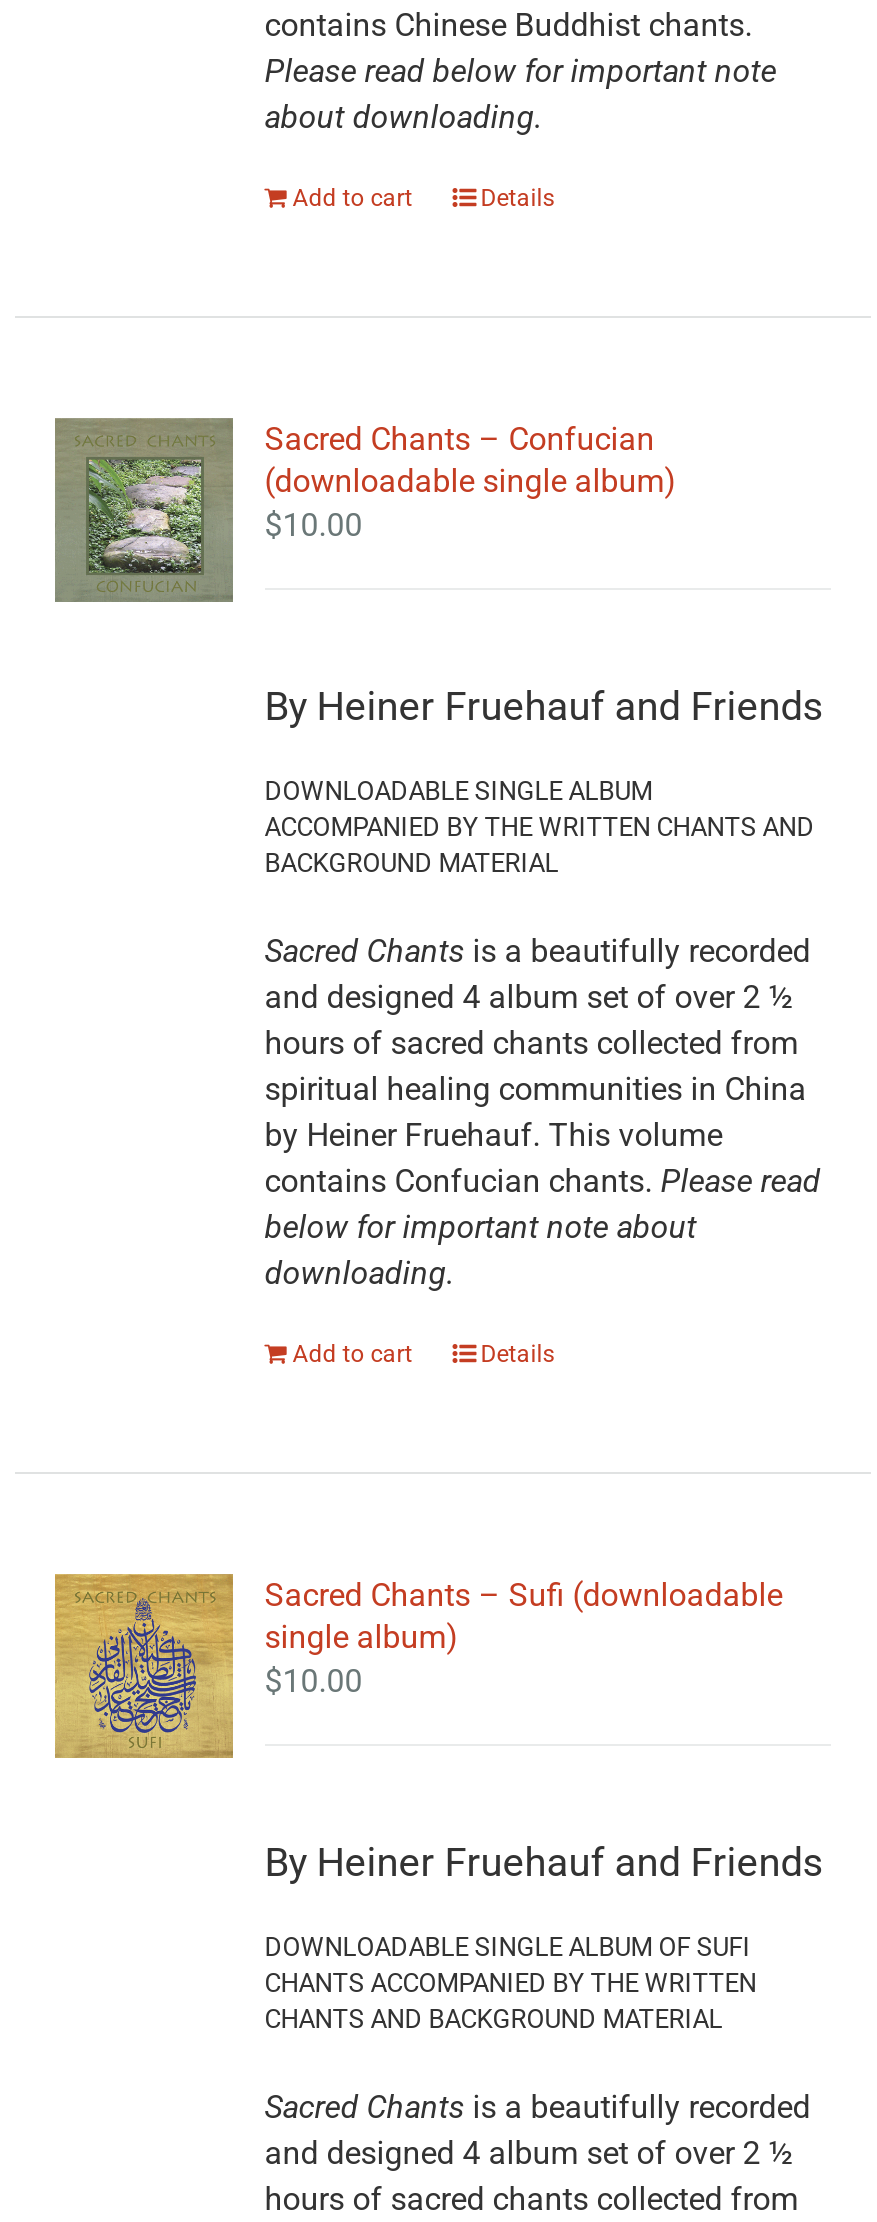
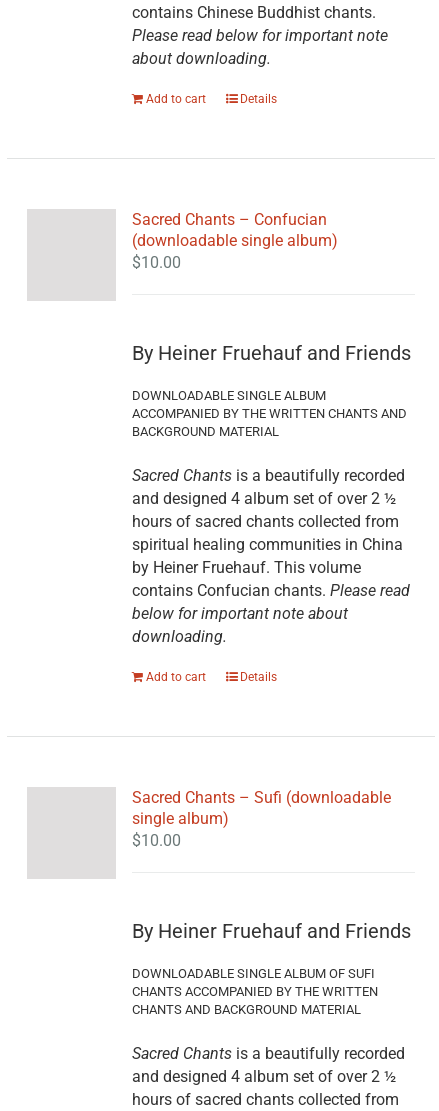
[53,416,235,604] [image] -> none
[53,1572,235,1760] [image] -> none

